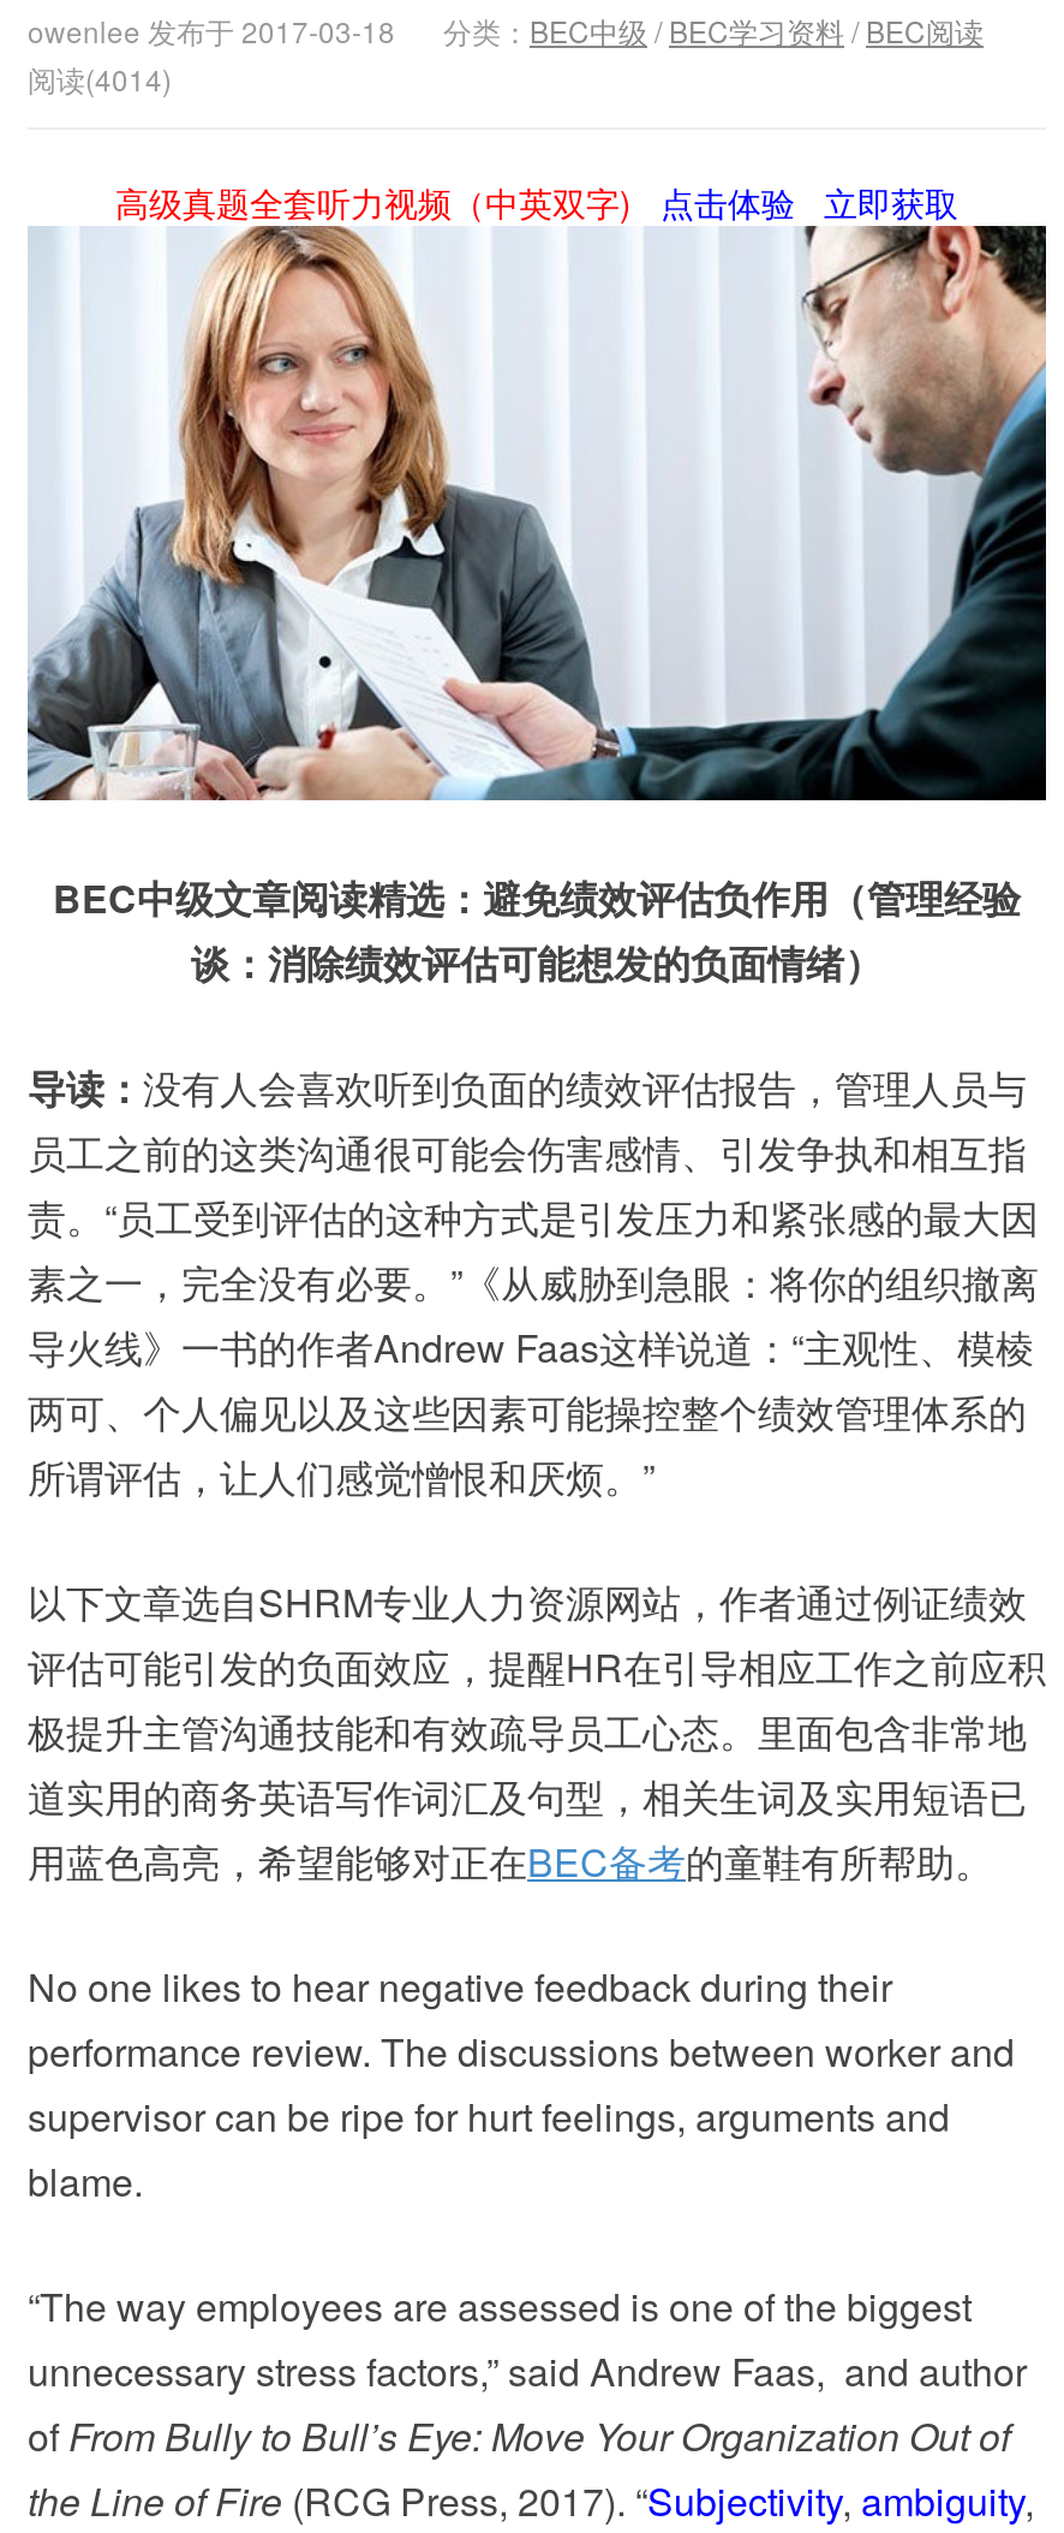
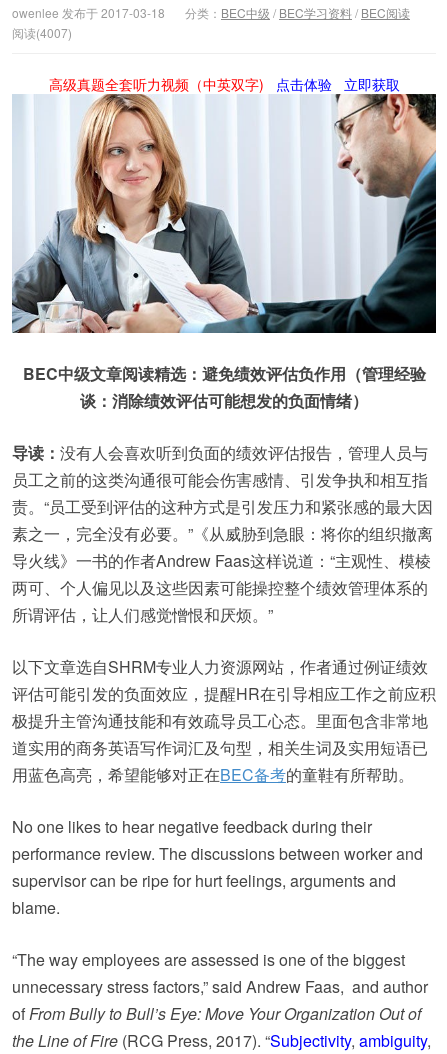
[28,58,172,99] 阅读(4014) -> [12,24,72,41] 阅读(4007)

